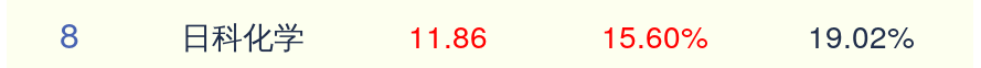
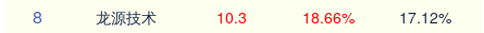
[181,13,914,57] 日科化学 | 11.86 | 15.60% | 19.02% -> [96,6,451,28] 龙源技术 | 10.3 | 18.66% | 17.12%

